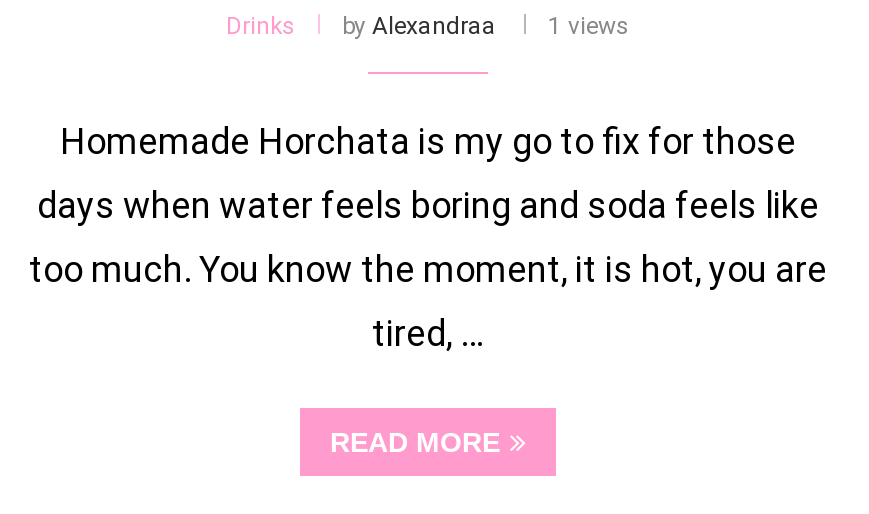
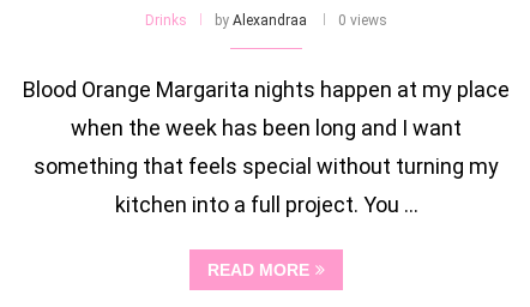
[226,11,630,39] Drinks by Alexandraa 1 views -> [145,11,387,28] Drinks by Alexandraa 0 views
[60,119,796,161] Homemade Horchata is my go to fix for those -> [23,76,510,101] Blood Orange Margarita nights happen at my place
[37,183,819,225] days when water feels boring and soda feels like -> [71,115,462,140] when the week has been long and I want
[29,247,827,289] too much. You know the moment, it is hot, you are -> [34,153,499,178] something that feels special without turning my
[372,311,484,353] tired, … -> [115,191,418,216] kitchen into a full project. You …

